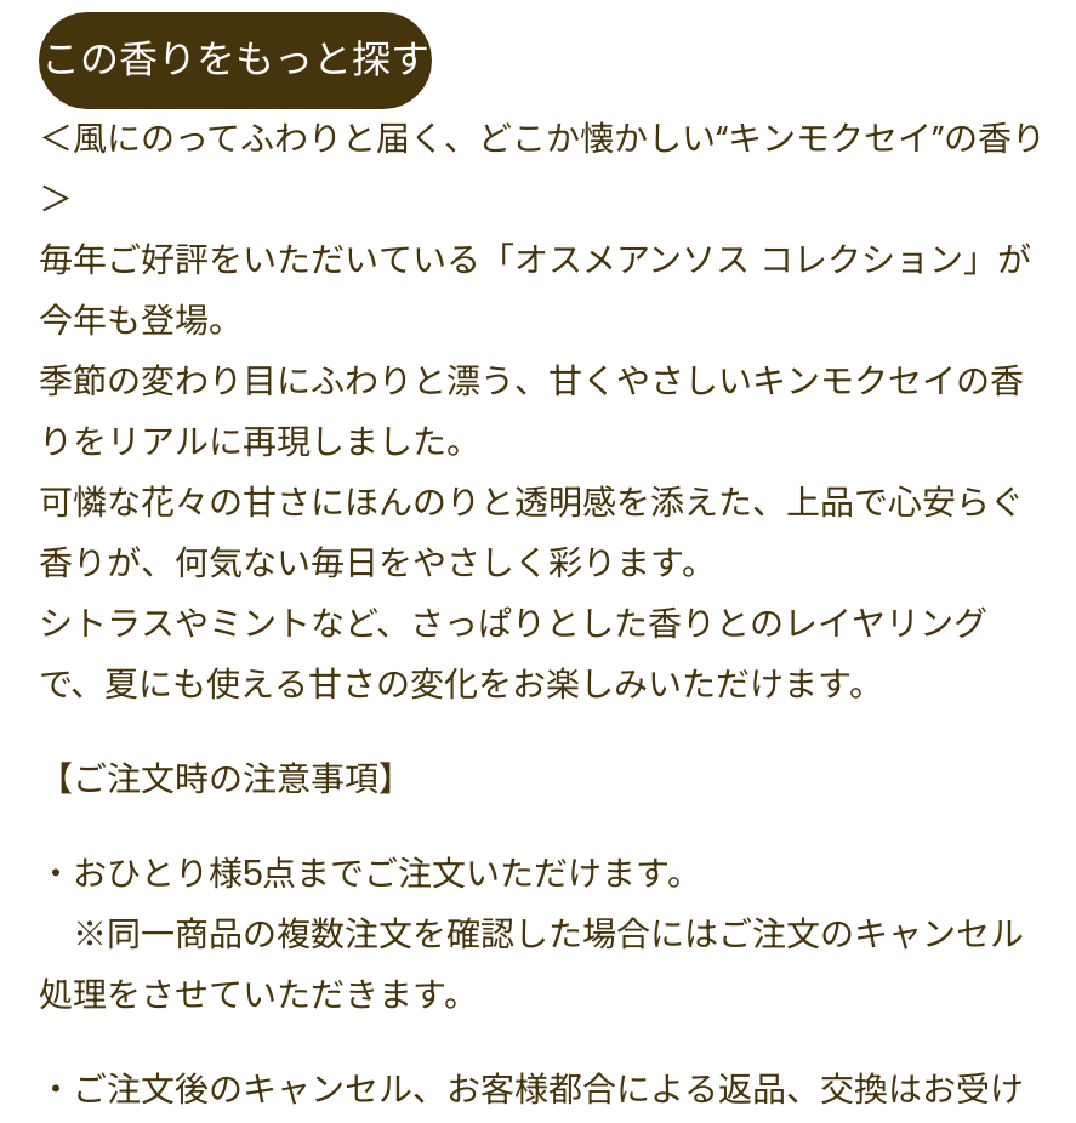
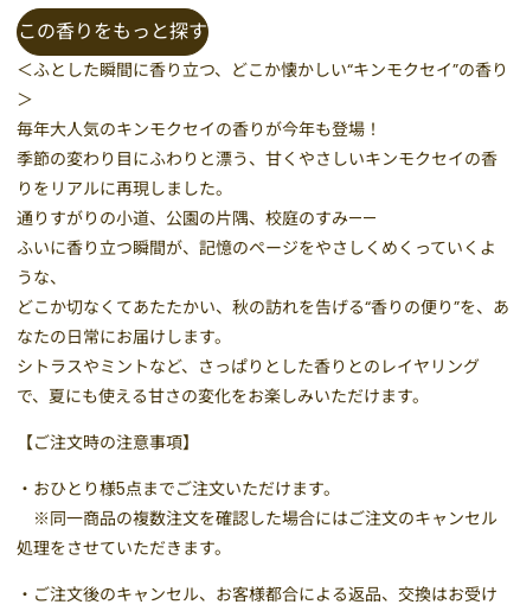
[39,114,1046,162] ＜風にのってふわりと届く、どこか懐かしい“キンモクセイ”の香り -> [17,58,508,82] ＜ふとした瞬間に香り立つ、どこか懐かしい“キンモクセイ”の香り
[39,235,1031,344] 毎年ご好評をいただいている「オスメアンソス コレクション」が | 今年も登場。 -> [17,117,381,141] 毎年大人気のキンモクセイの香りが今年も登場！
moved [39,356,1024,465] -> [17,147,497,200]: 季節の変わり目にふわりと漂う、甘くやさしいキンモクセイの香 | りをリアルに再現しました。
[39,478,1024,587] 可憐な花々の甘さにほんのりと透明感を添えた、上品で心安らぐ | 香りが、何気ない毎日をやさしく彩ります。 -> [17,206,509,349] 通りすがりの小道、公園の片隅、校庭のすみ—— | ふいに香り立つ瞬間が、記憶のページをやさしくめくっていくよ | うな、 | どこか切なくてあたたかい、秋の訪れを告げる“香りの便り”を、あ | なたの日常にお届けします。

